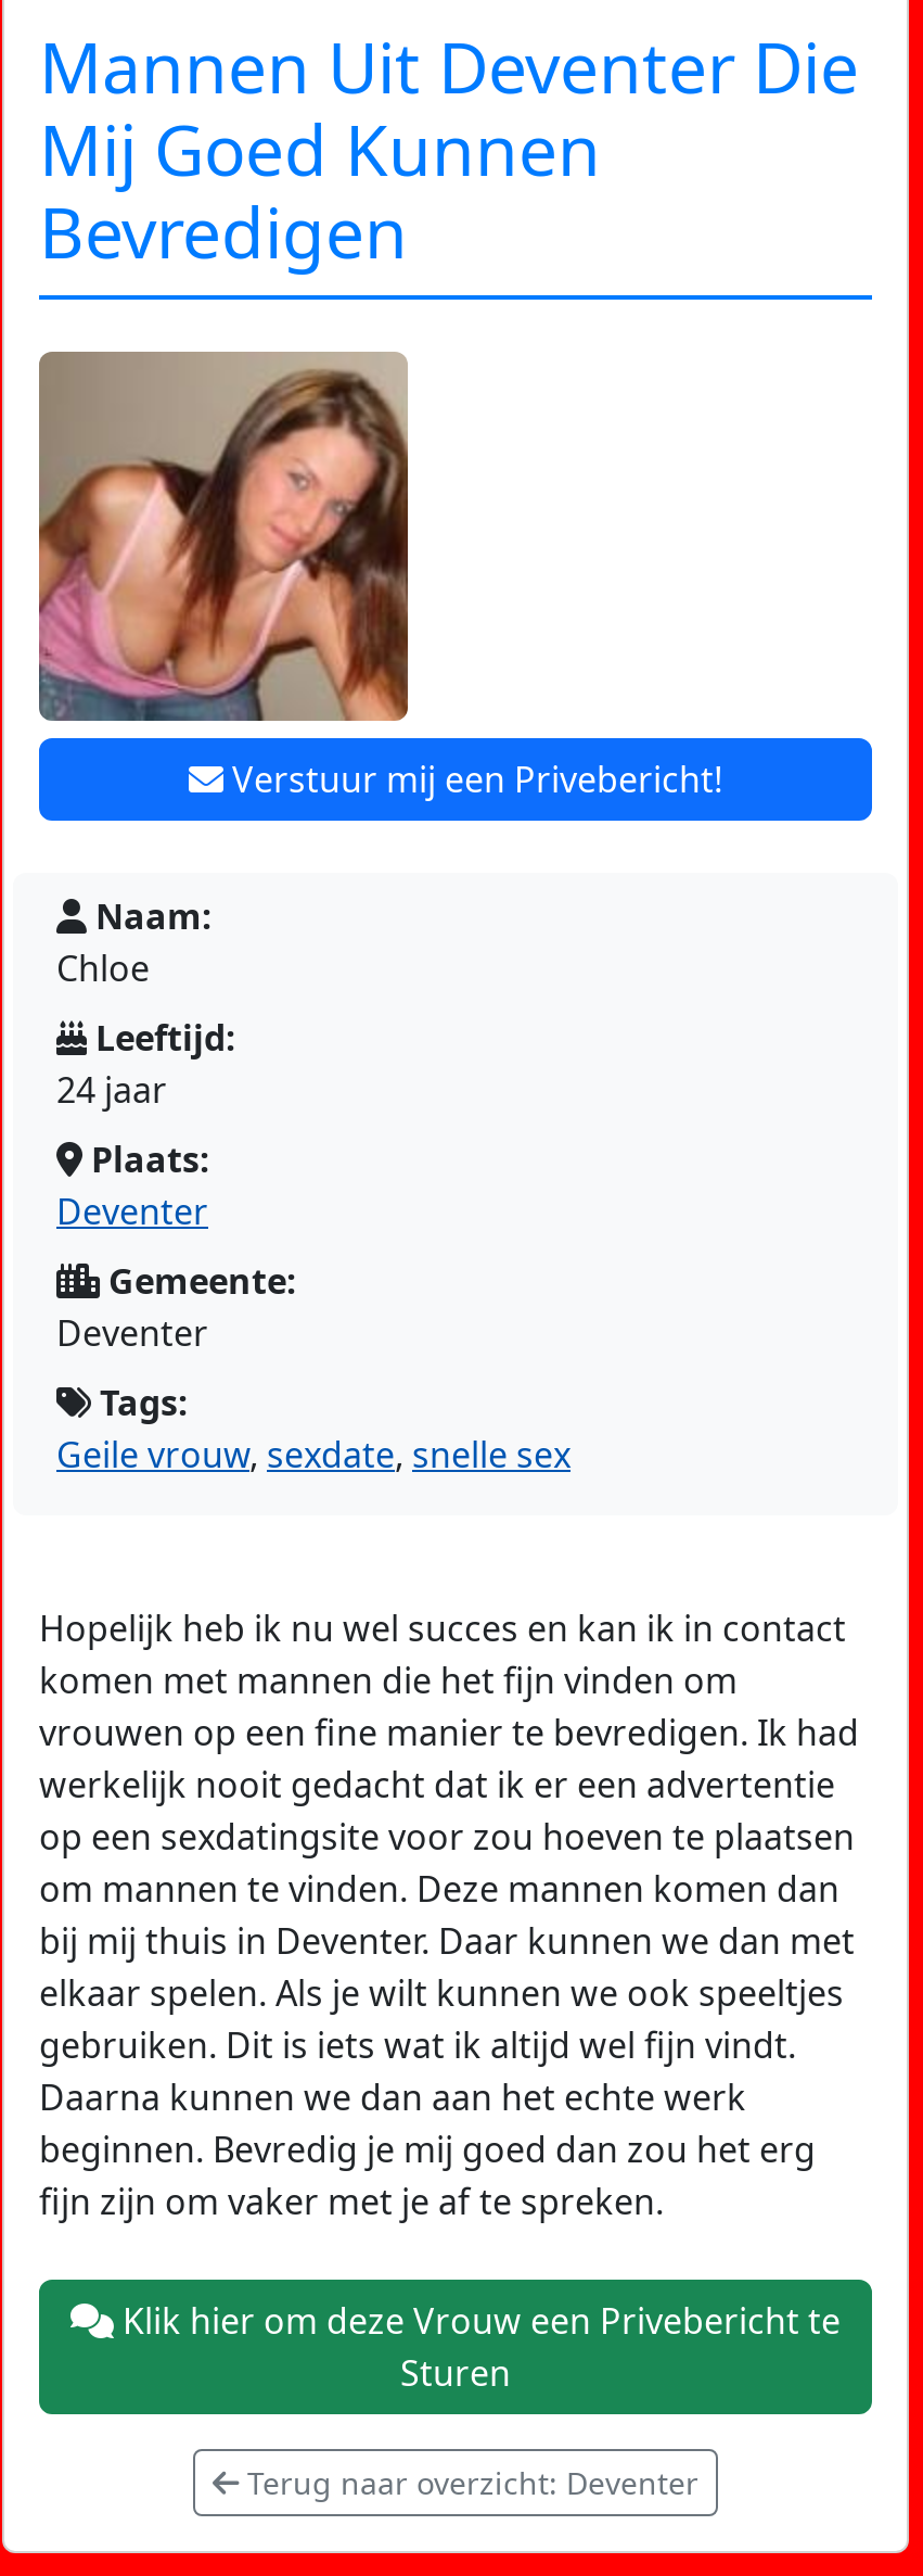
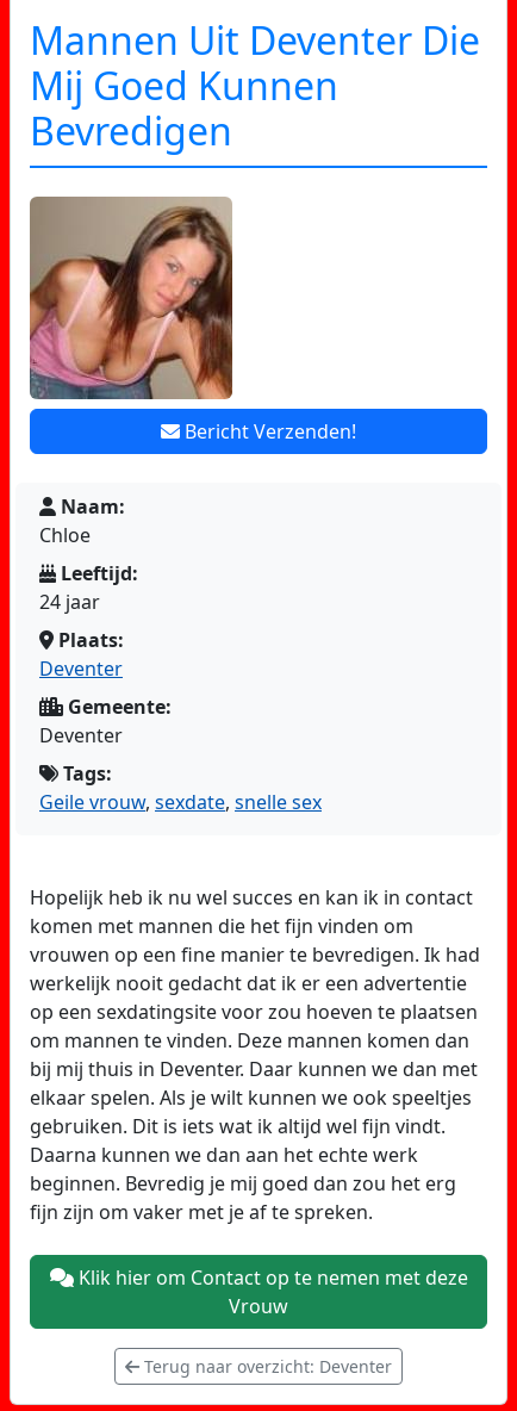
[223,756,722,803] Verstuur mij een Privebericht! -> [180,418,356,445] Bericht Verzenden!
[114,2297,841,2397] Klik hier om deze Vrouw een Privebericht te | Sturen -> [73,1264,468,1319] Klik hier om Contact op te nemen met deze | Vrouw

